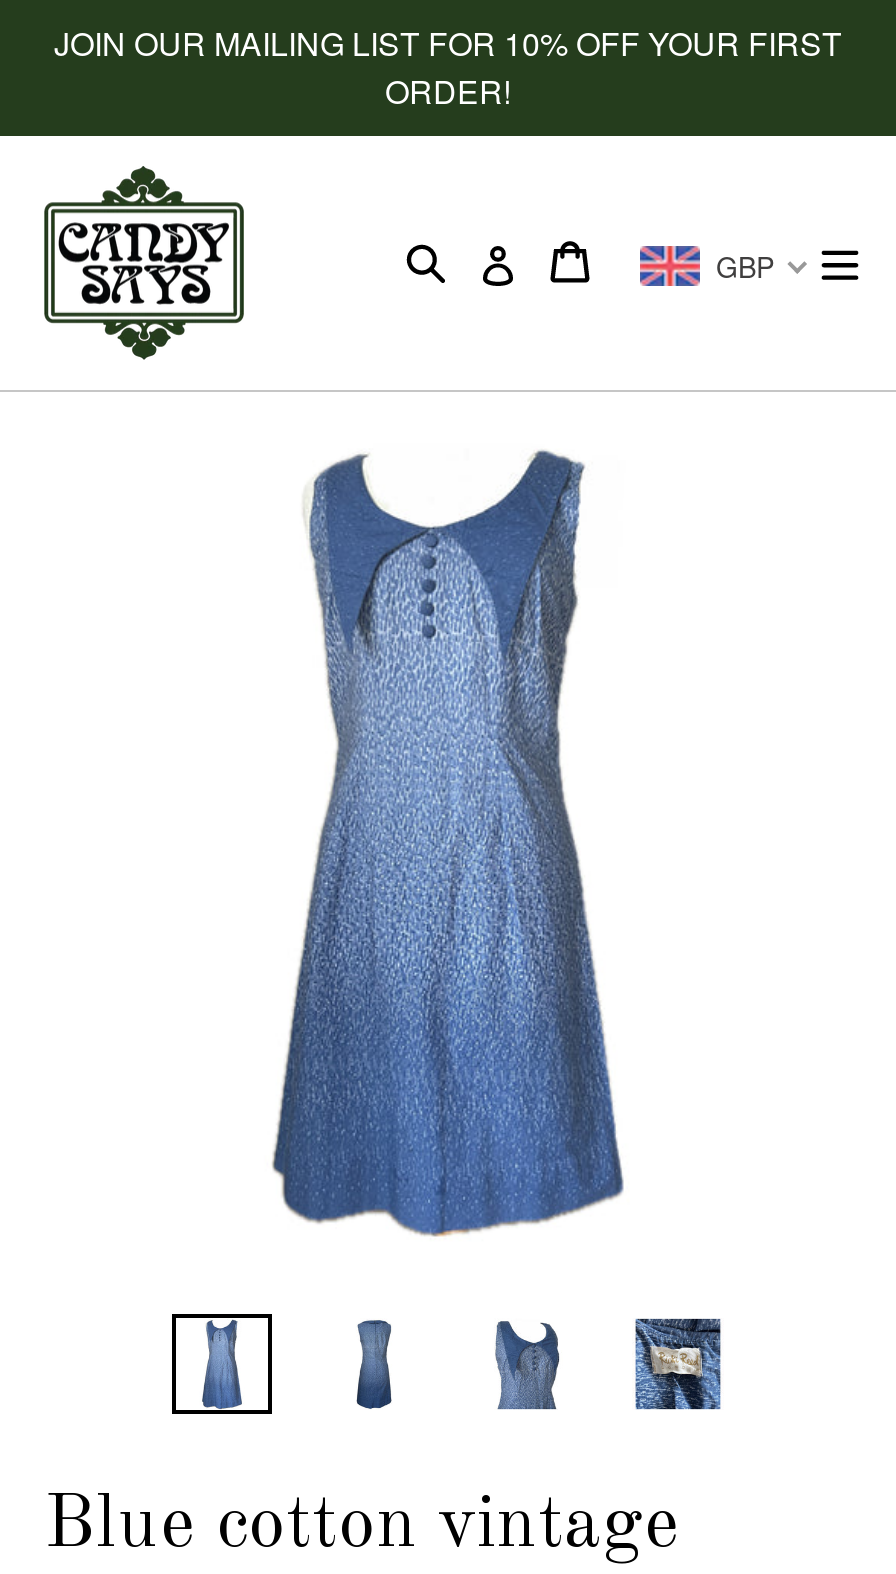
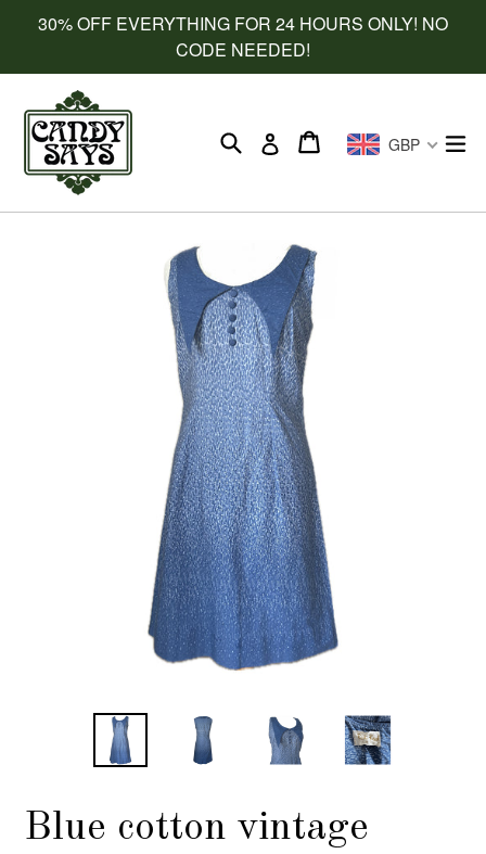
[54,20,842,114] JOIN OUR MAILING LIST FOR 10% OFF YOUR FIRST | ORDER! -> [38,11,448,62] 30% OFF EVERYTHING FOR 24 HOURS ONLY! NO | CODE NEEDED!

